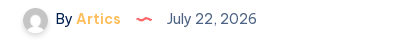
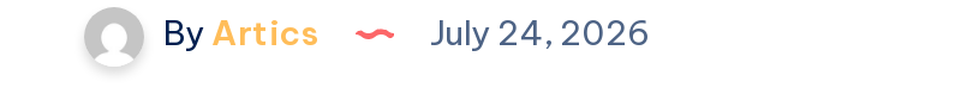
[164,10,257,28] July 22, 2026 -> [423,11,649,54] July 24, 2026

